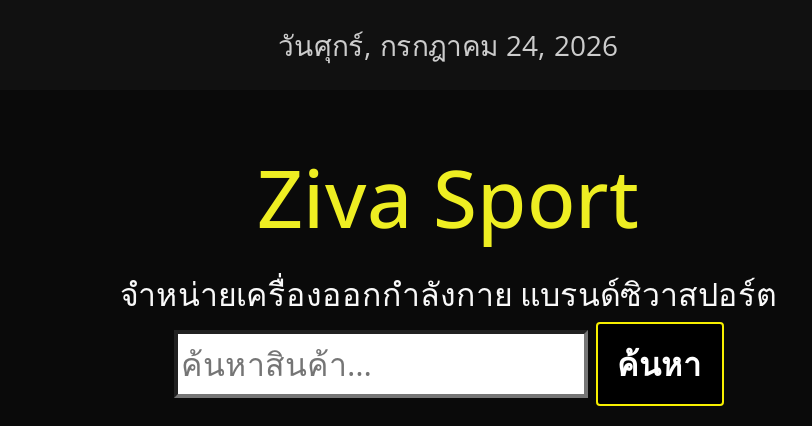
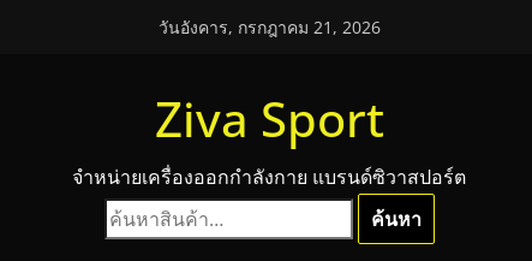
[278,26,618,64] วันศุกร์, กรกฎาคม 24, 2026 -> [158,16,380,38] วันอังคาร, กรกฎาคม 21, 2026

